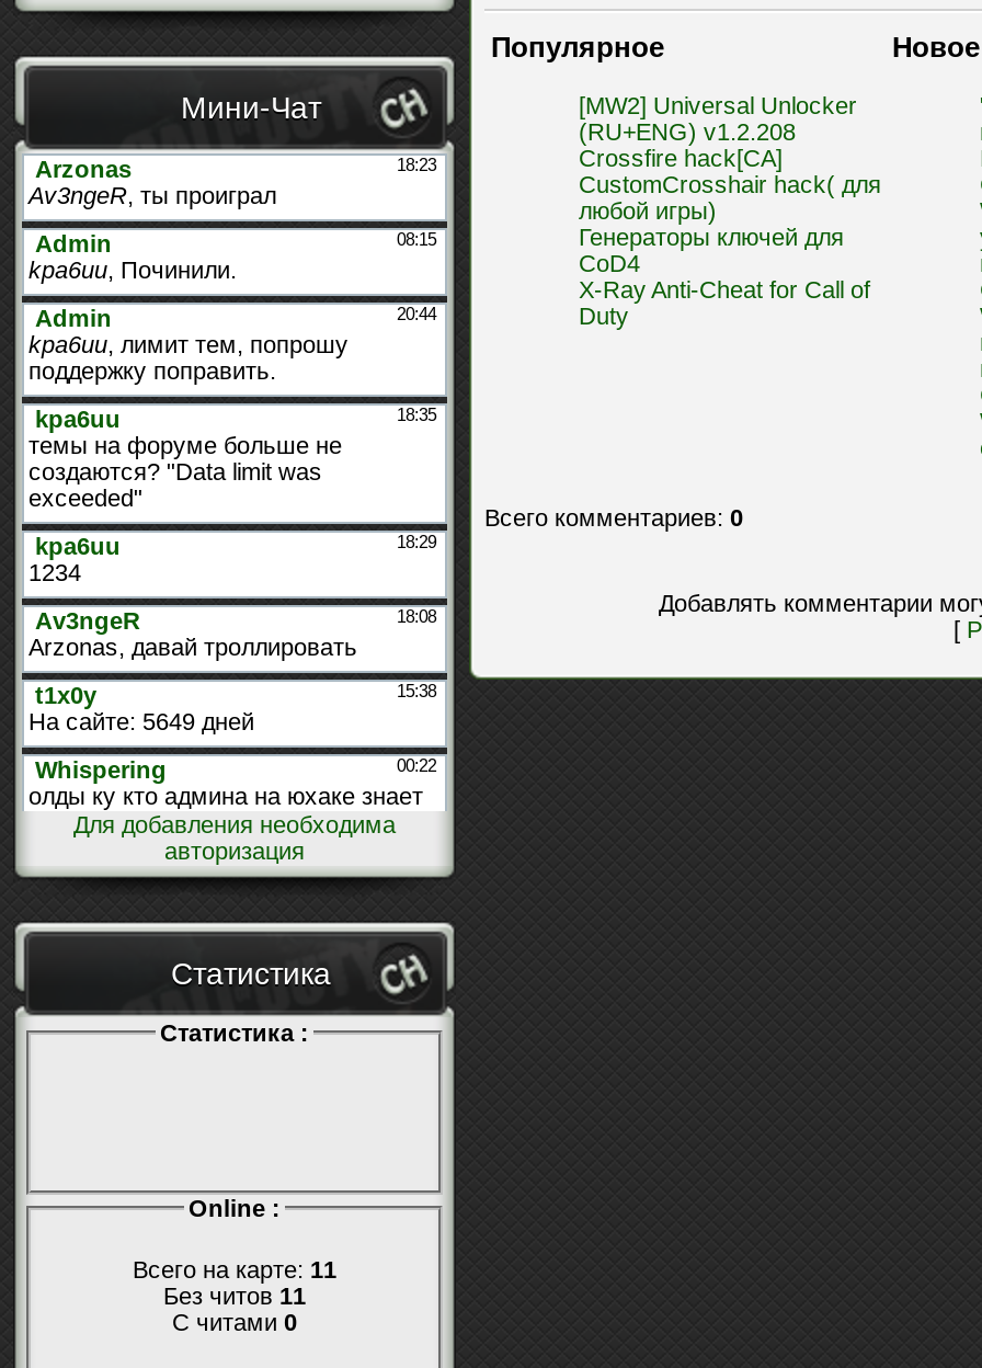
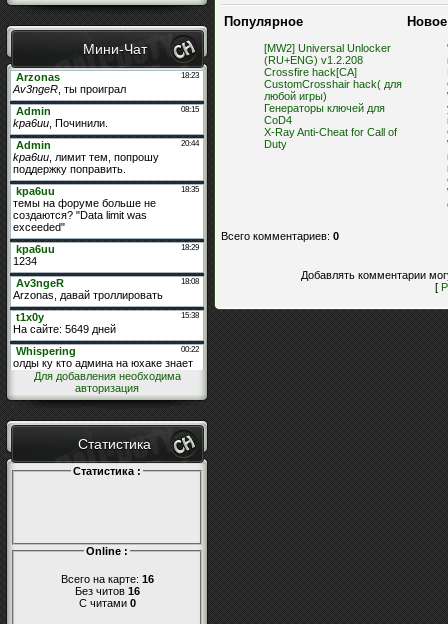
[133,1255,336,1282] Всего на карте: 11 -> [60,573,153,585] Всего на карте: 16
[163,1282,306,1308] Без читов 11 -> [74,585,139,597] Без читов 16

